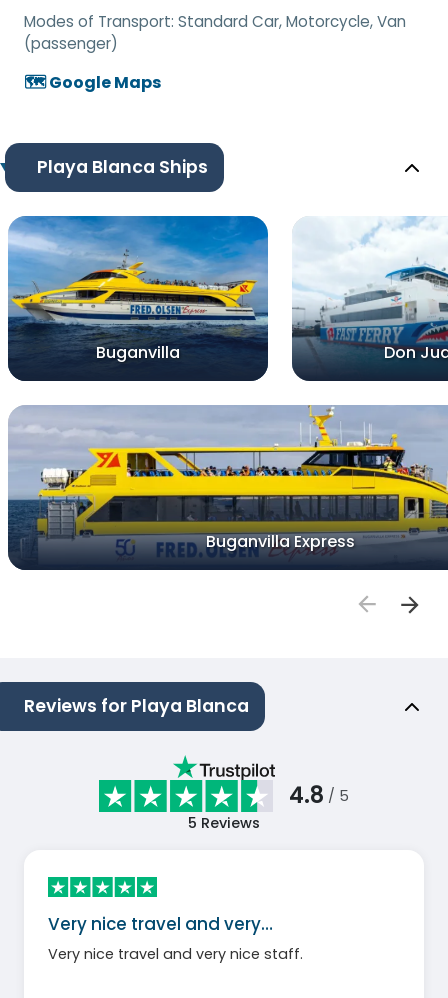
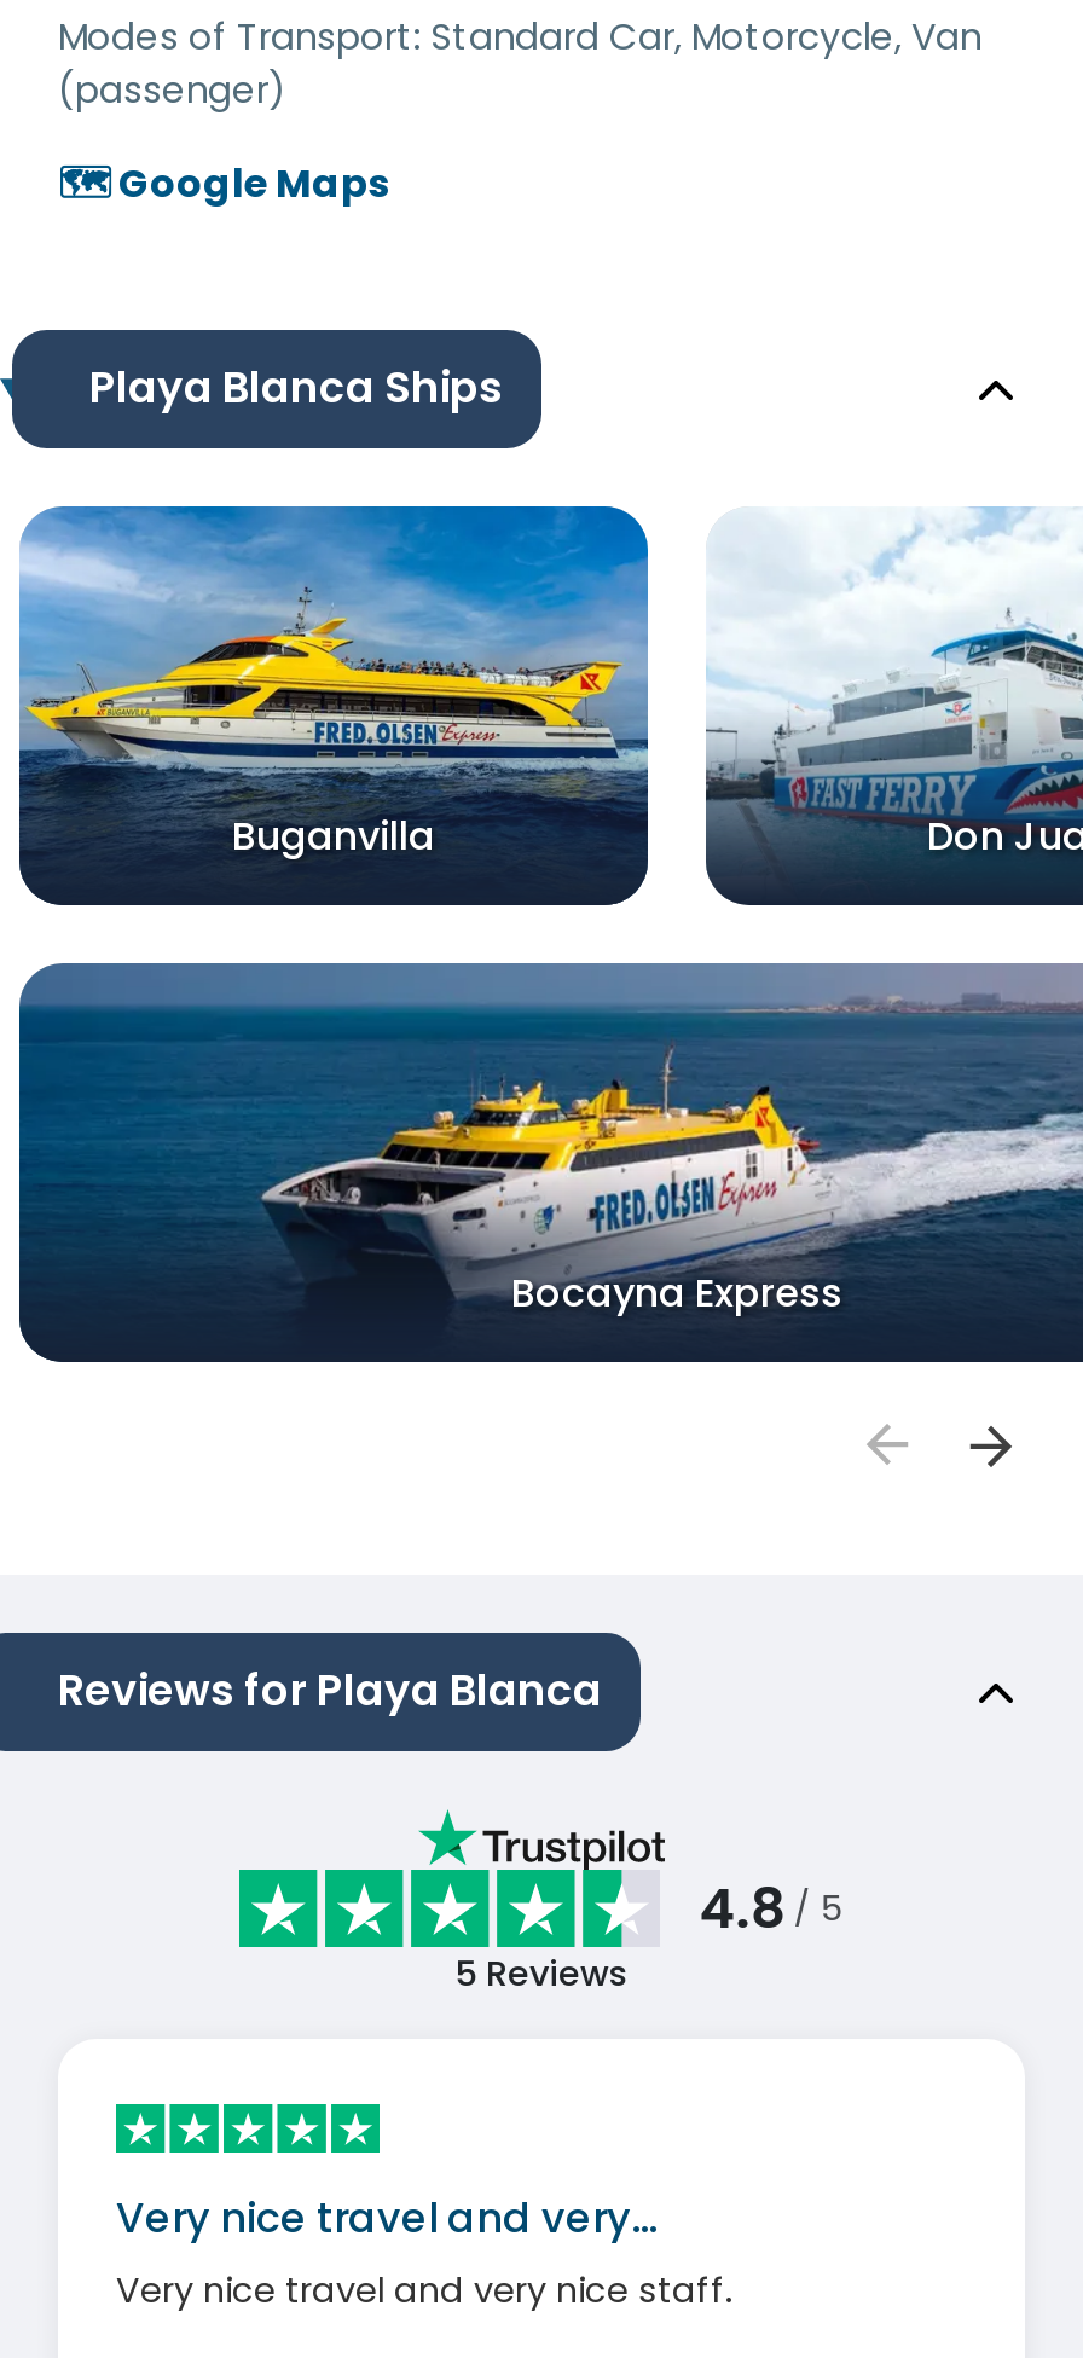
[8,405,445,554] [image] | Buganvilla Express -> [19,963,1076,1323] [image] | Bocayna Express

